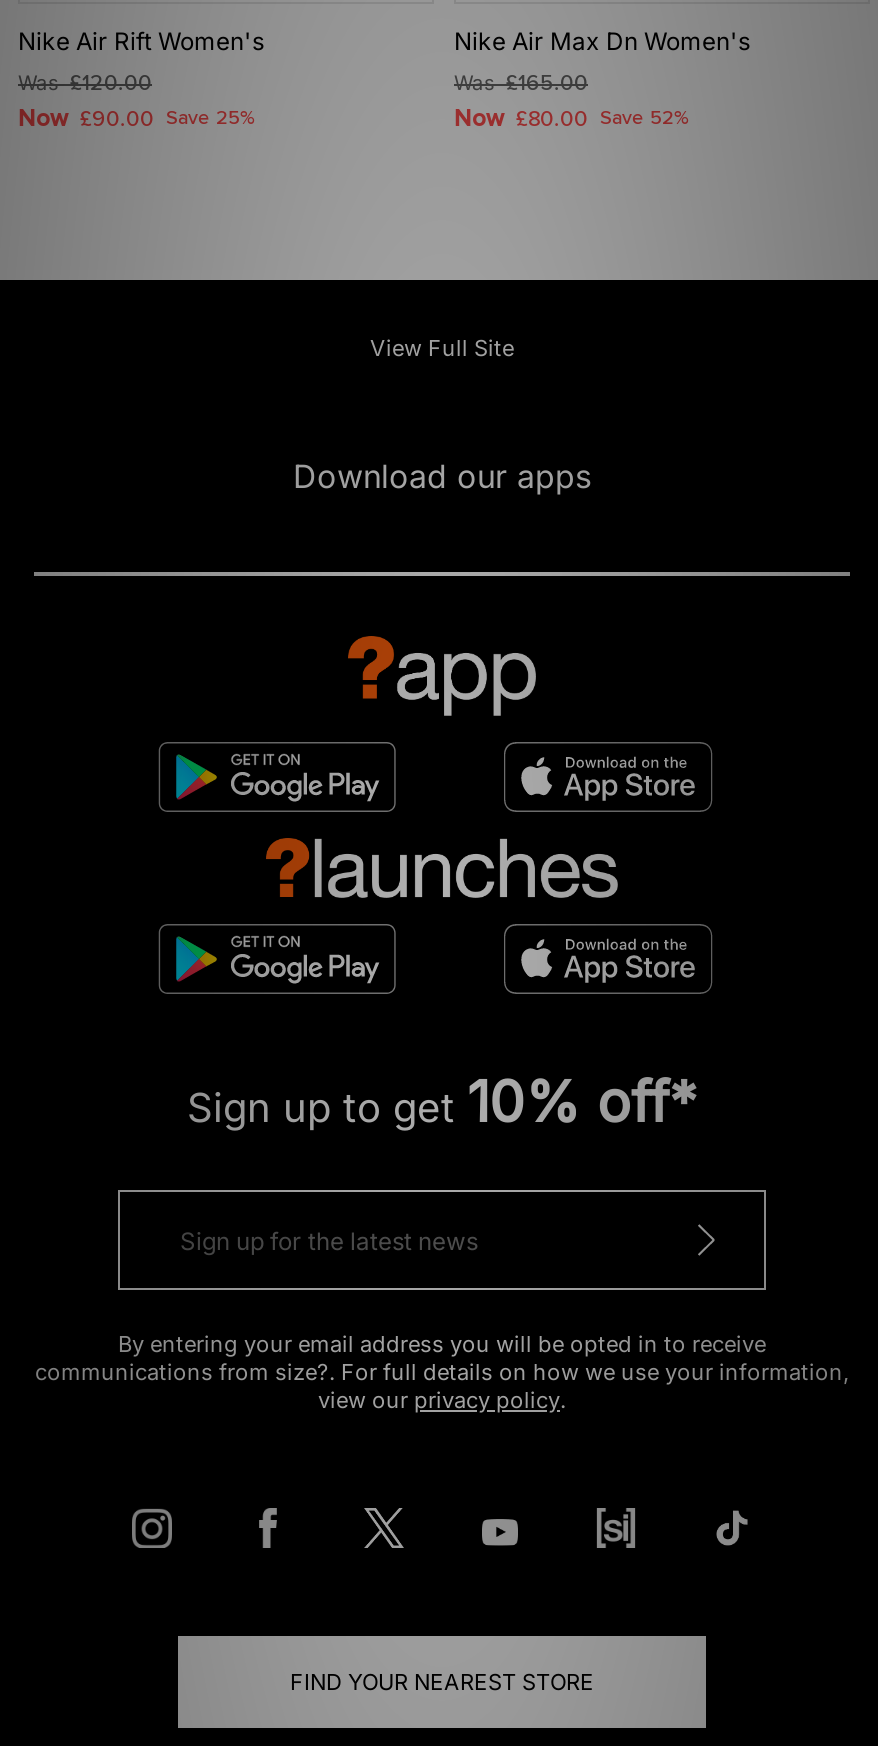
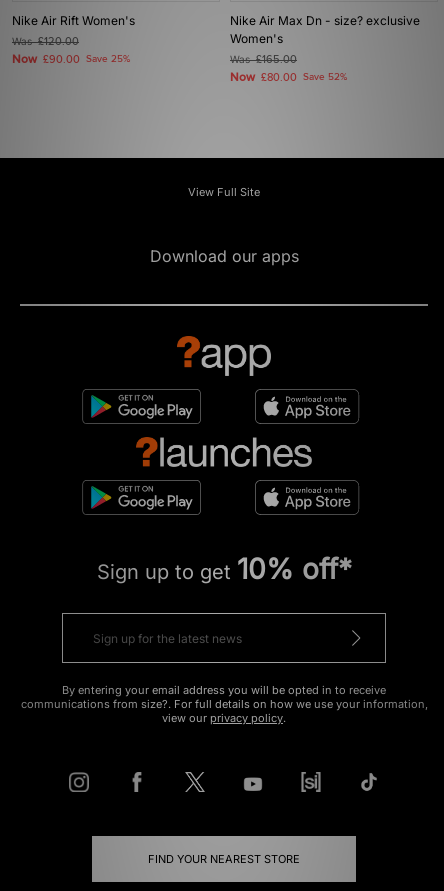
[454,26,750,56] Nike Air Max Dn Women's -> [230,13,420,46] Nike Air Max Dn - size? exclusive | Women's

